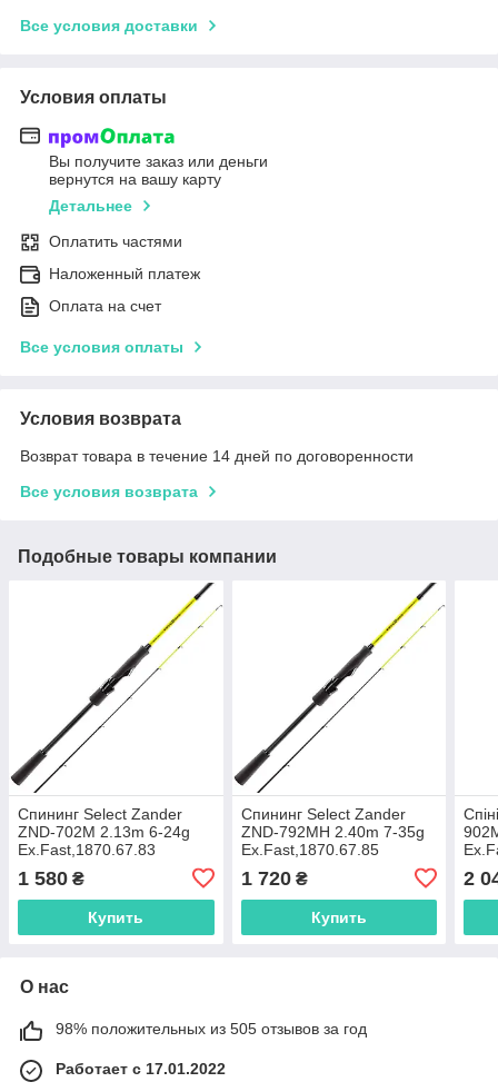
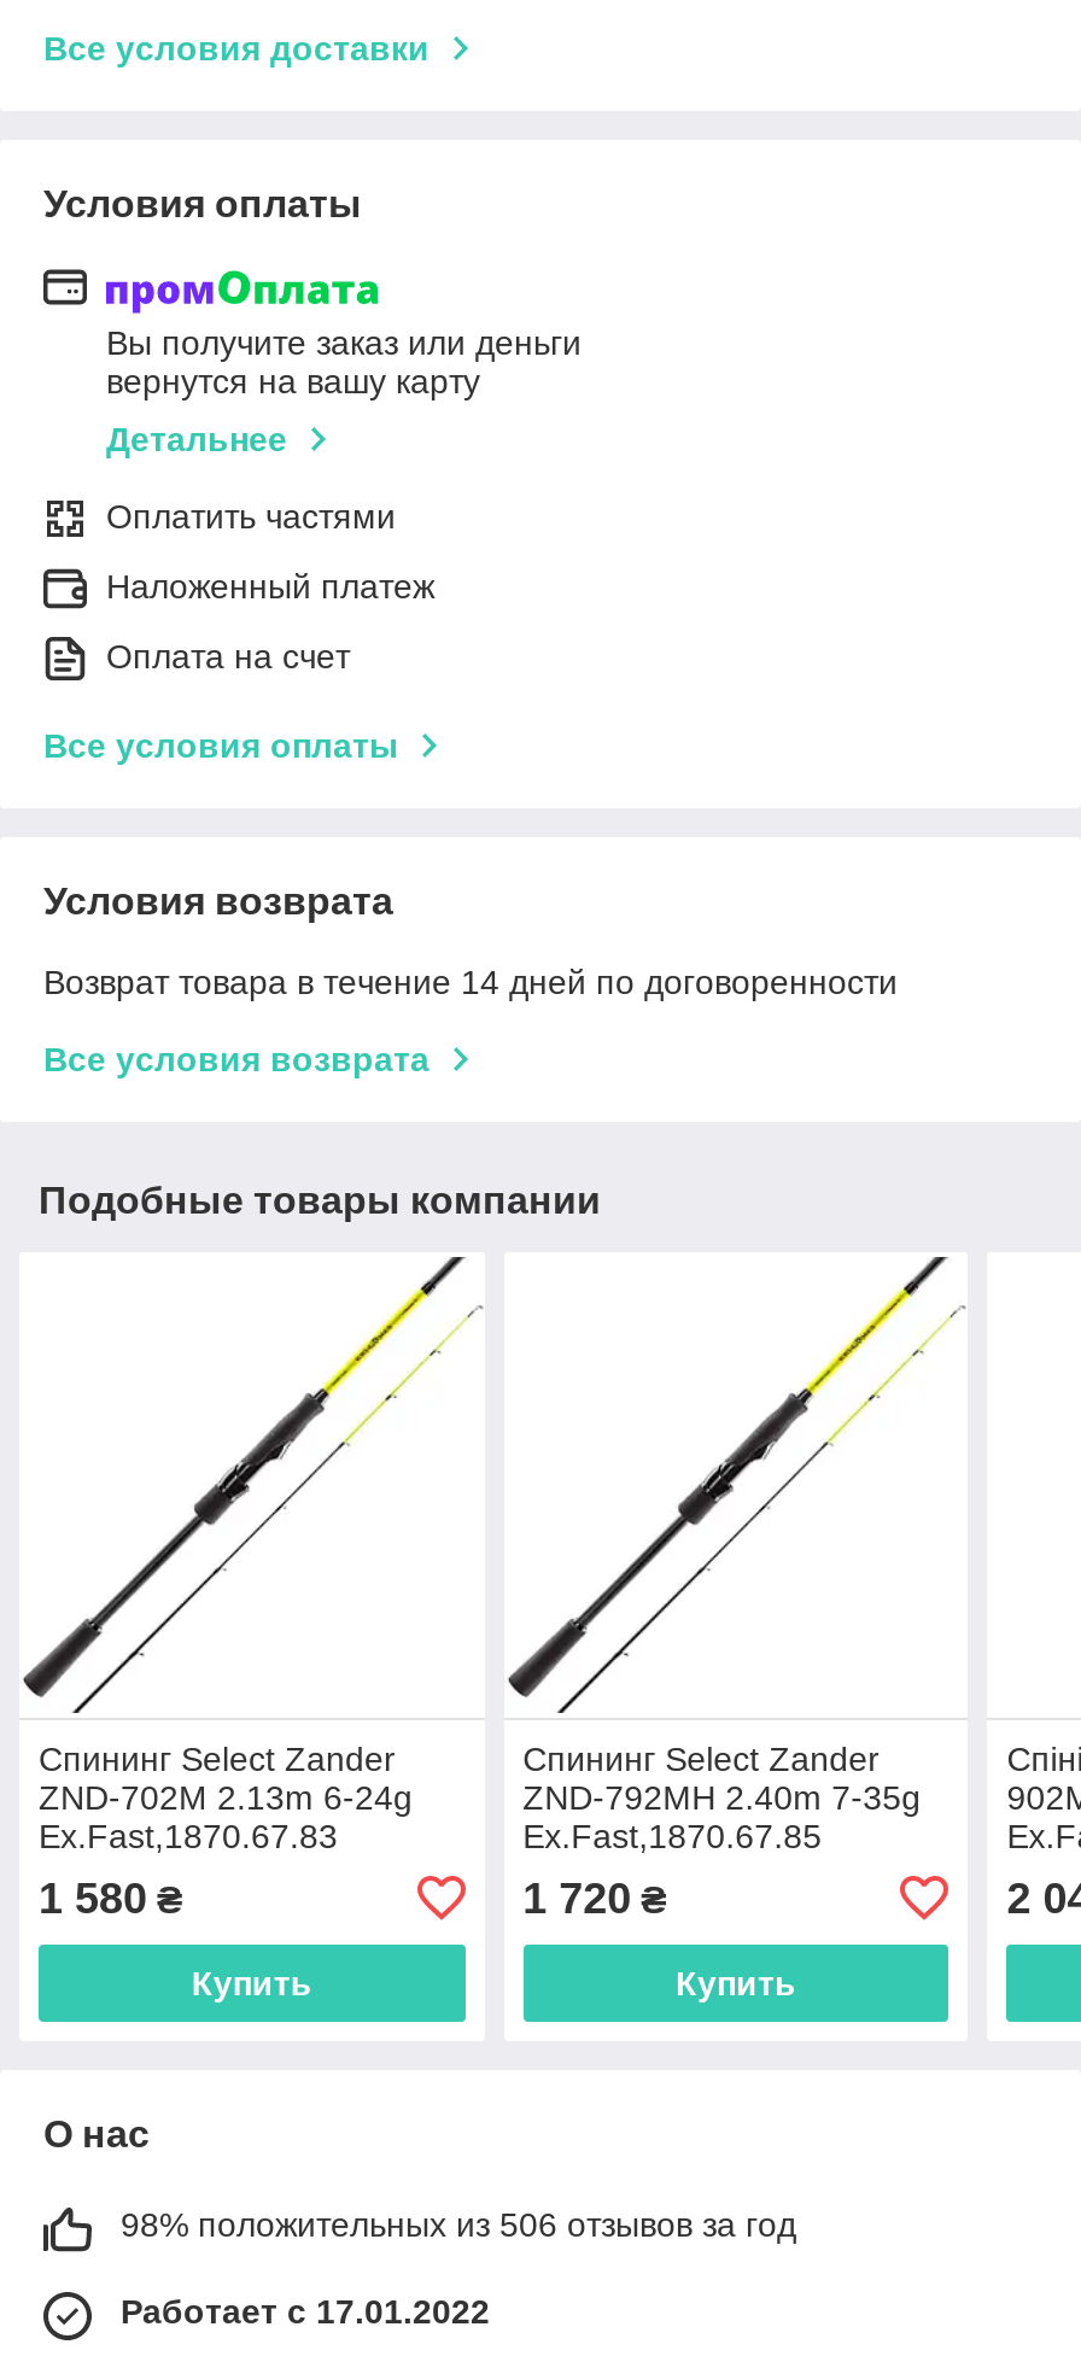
[56,1019,367,1037] 98% положительных из 505 отзывов за год -> [121,2205,796,2243] 98% положительных из 506 отзывов за год

